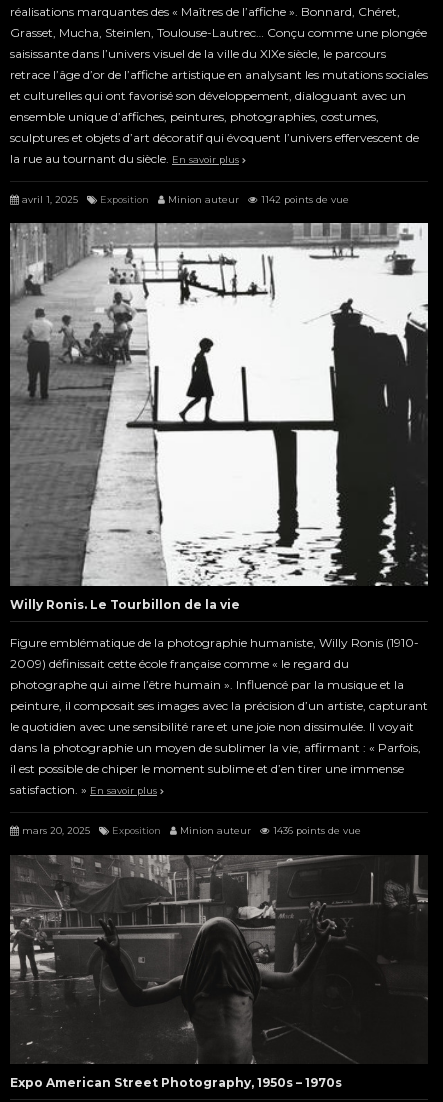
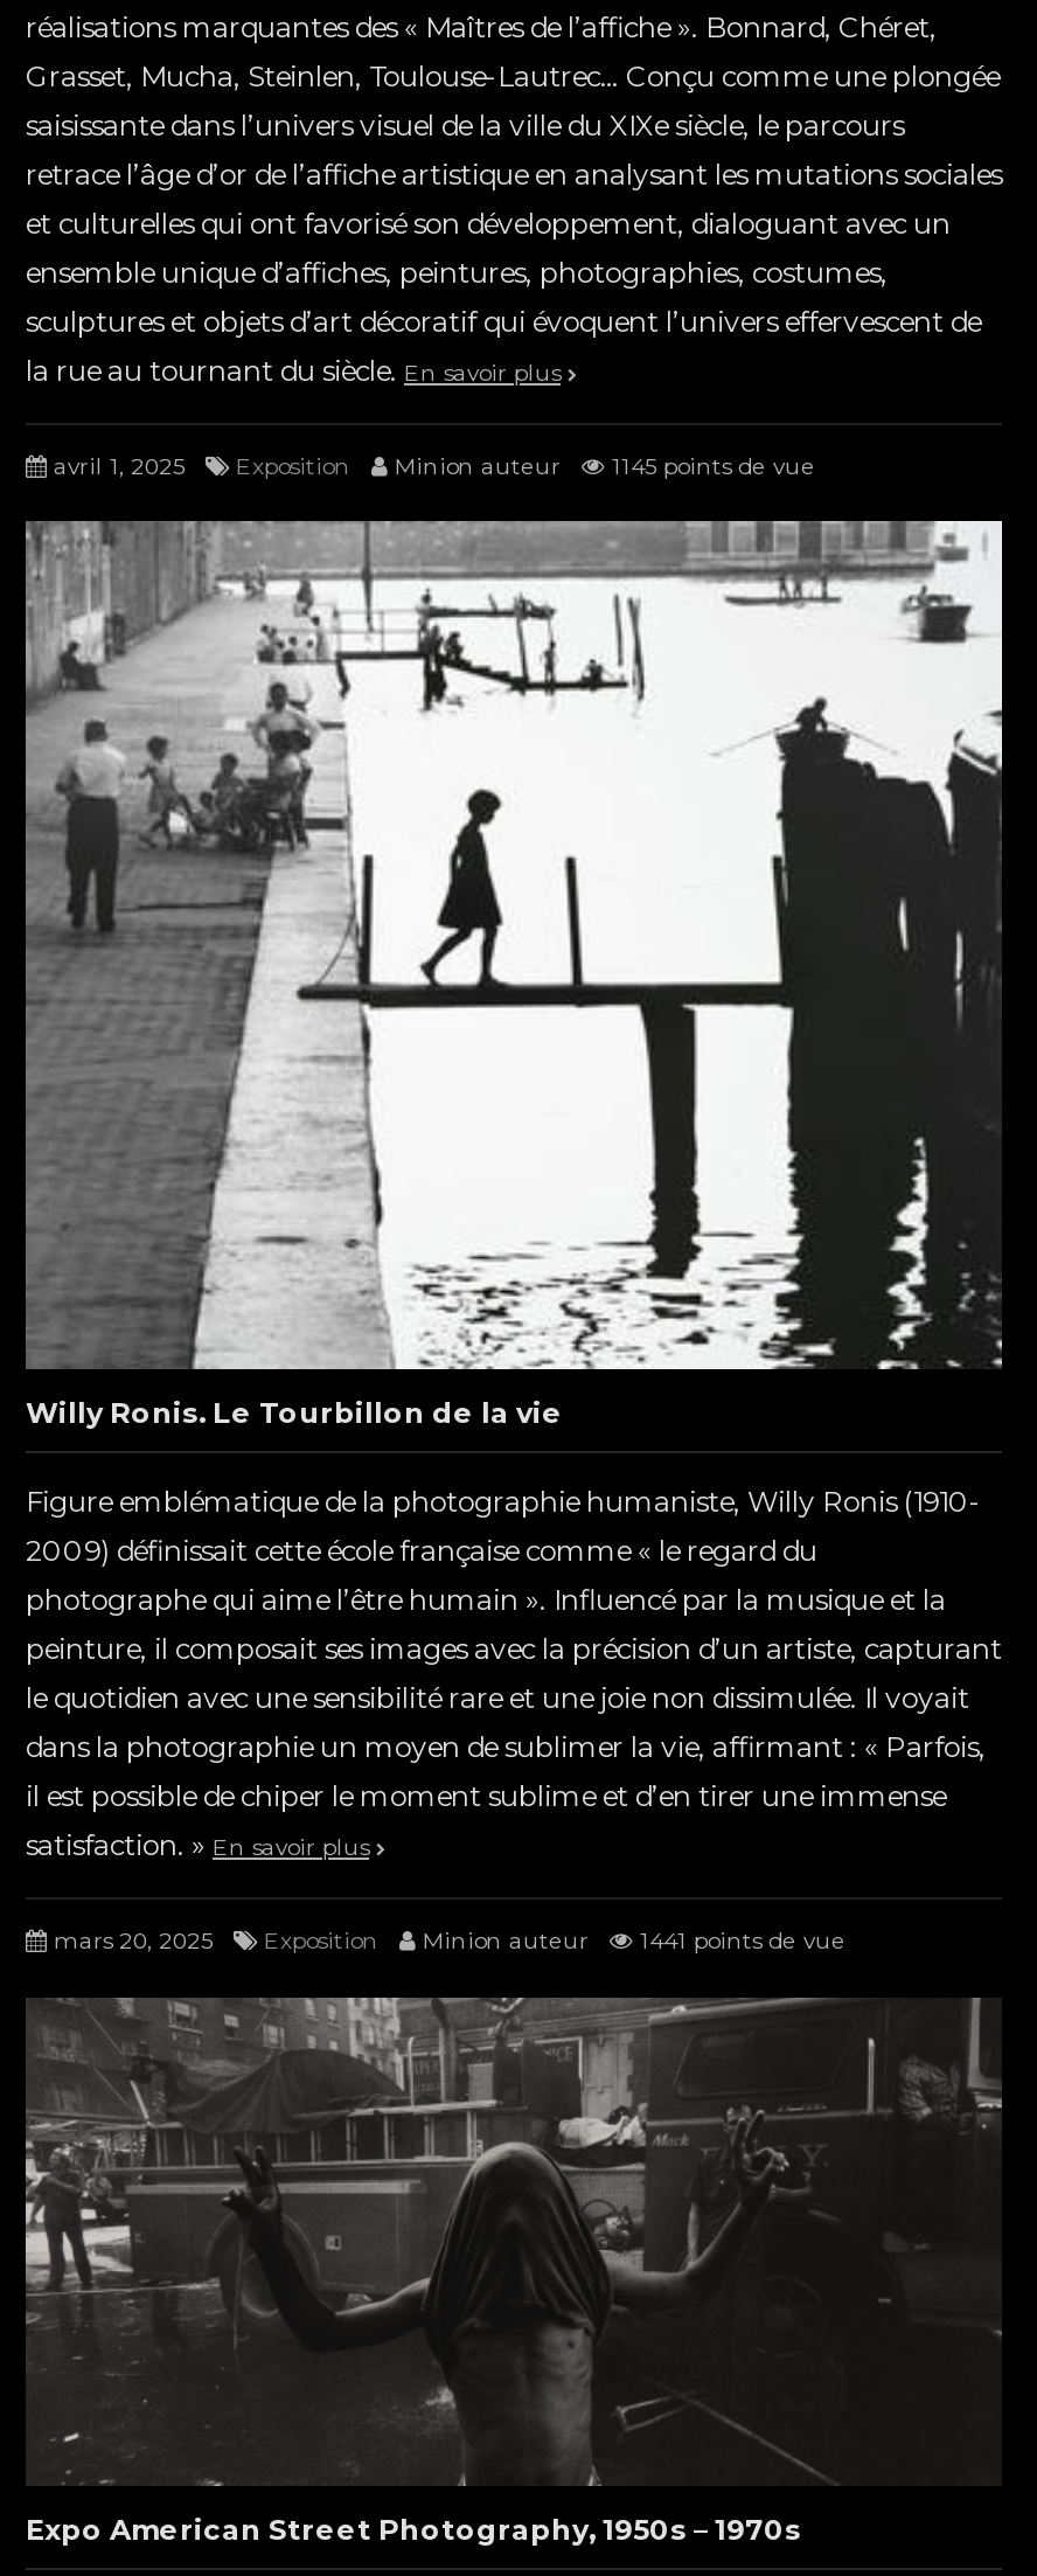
[22,193,349,204] avril 1, 2025 Exposition Minion auteur 1142 points de vue -> [54,452,815,478] avril 1, 2025 Exposition Minion auteur 1145 points de vue
[22,825,361,836] mars 20, 2025 Exposition Minion auteur 1436 points de vue -> [54,1927,845,1953] mars 20, 2025 Exposition Minion auteur 1441 points de vue

